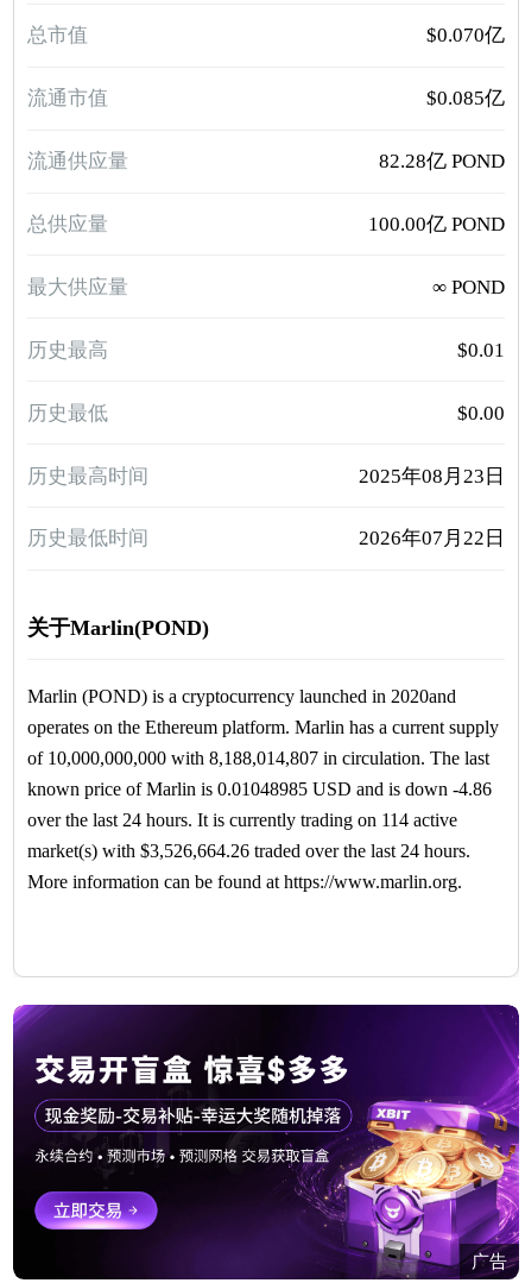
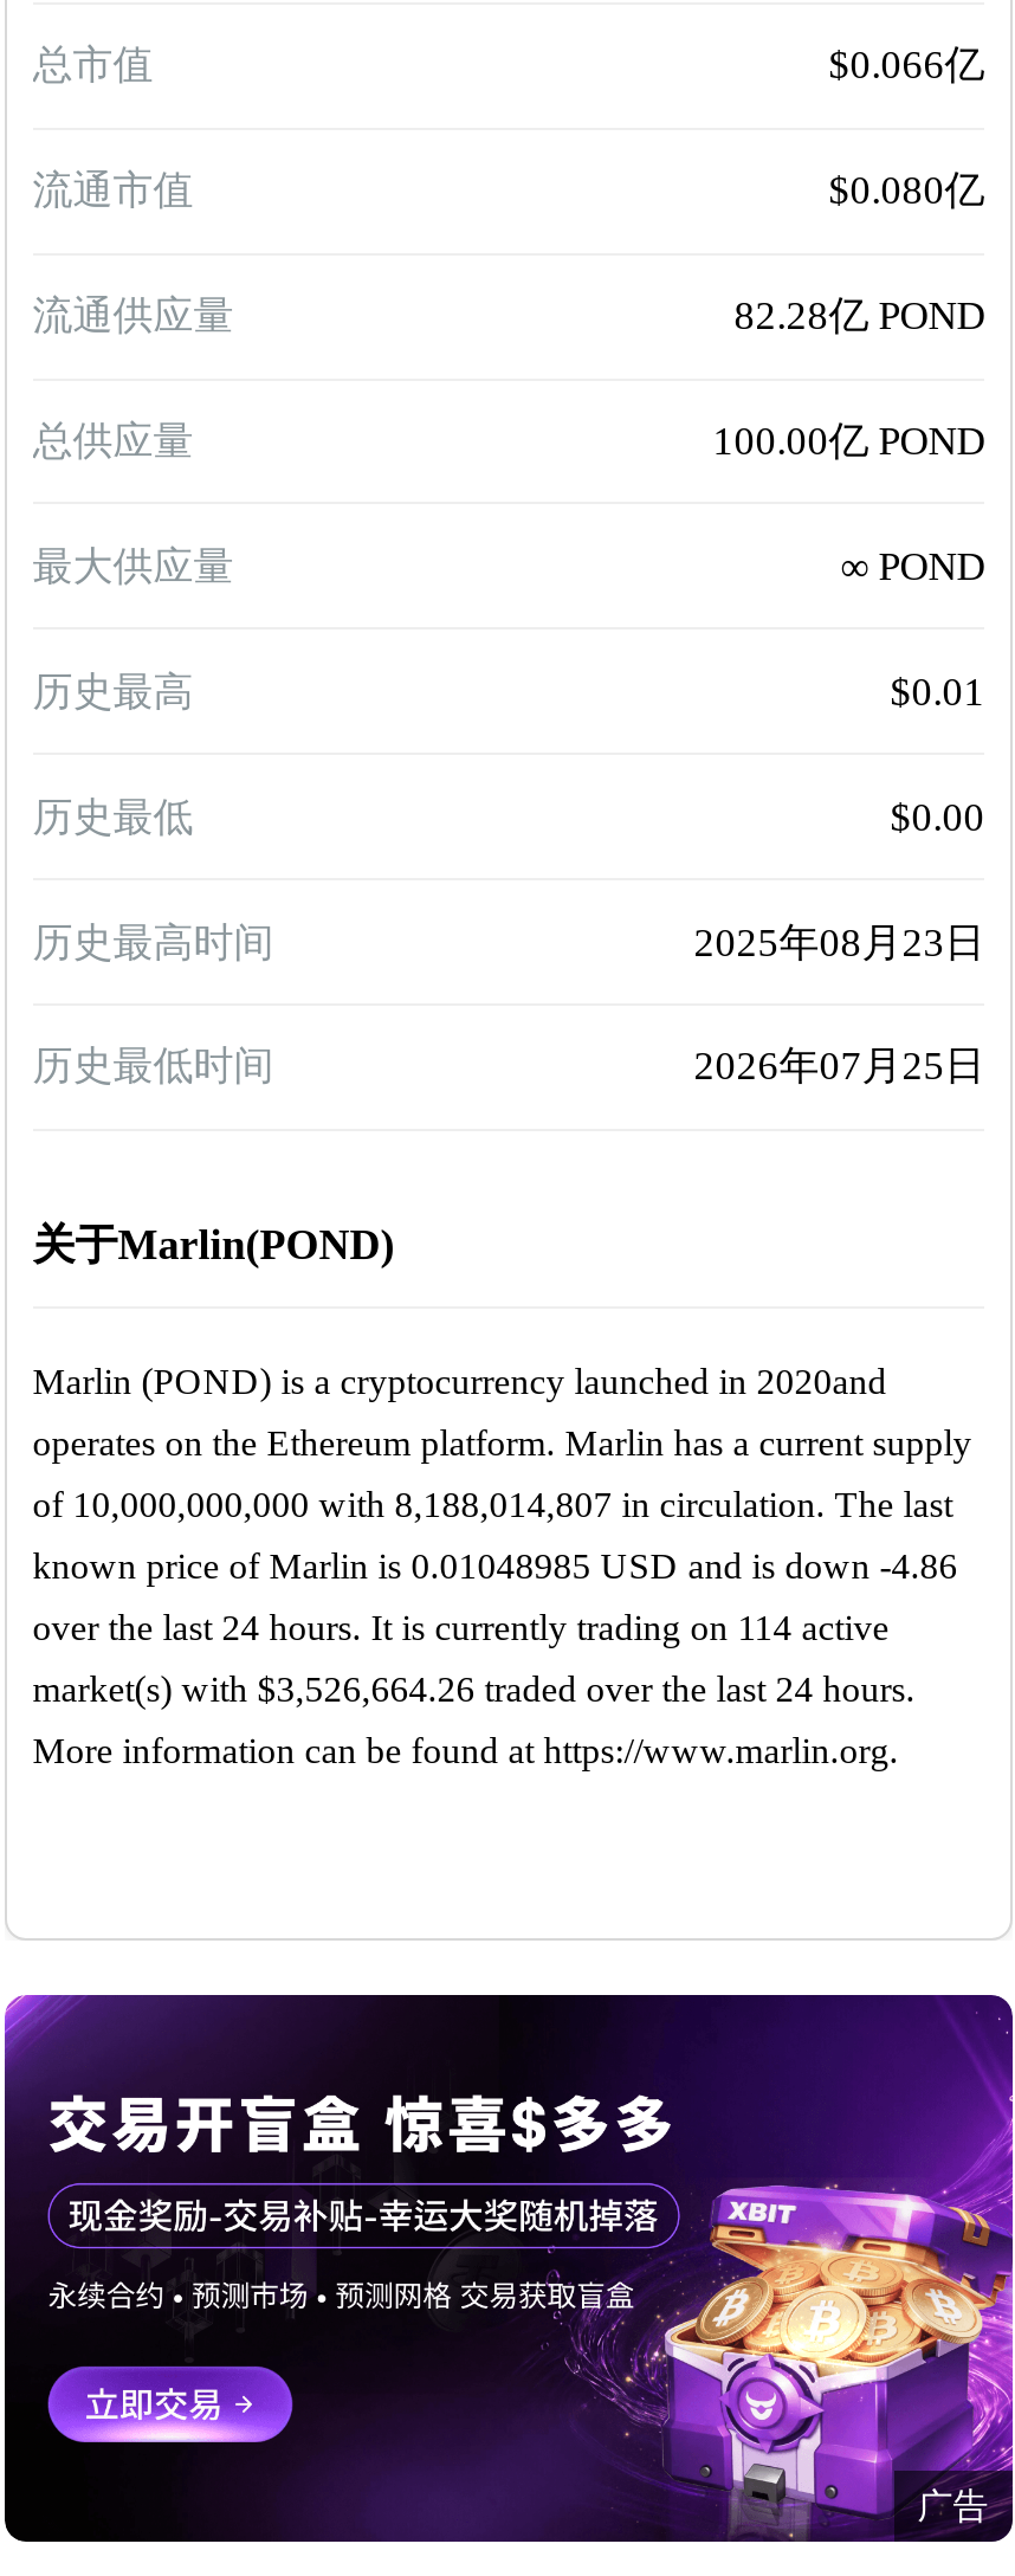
[427,24,505,47] $0.070亿 -> [829,44,985,89] $0.066亿
[427,87,505,110] $0.085亿 -> [829,169,985,214] $0.080亿
[359,527,505,550] 2026年07月22日 -> [694,1045,985,1090] 2026年07月25日

